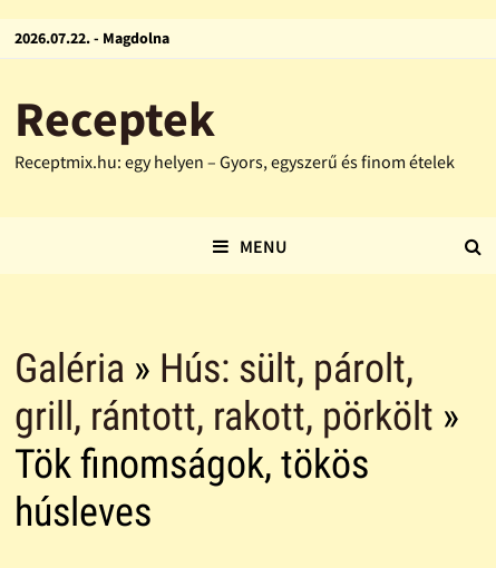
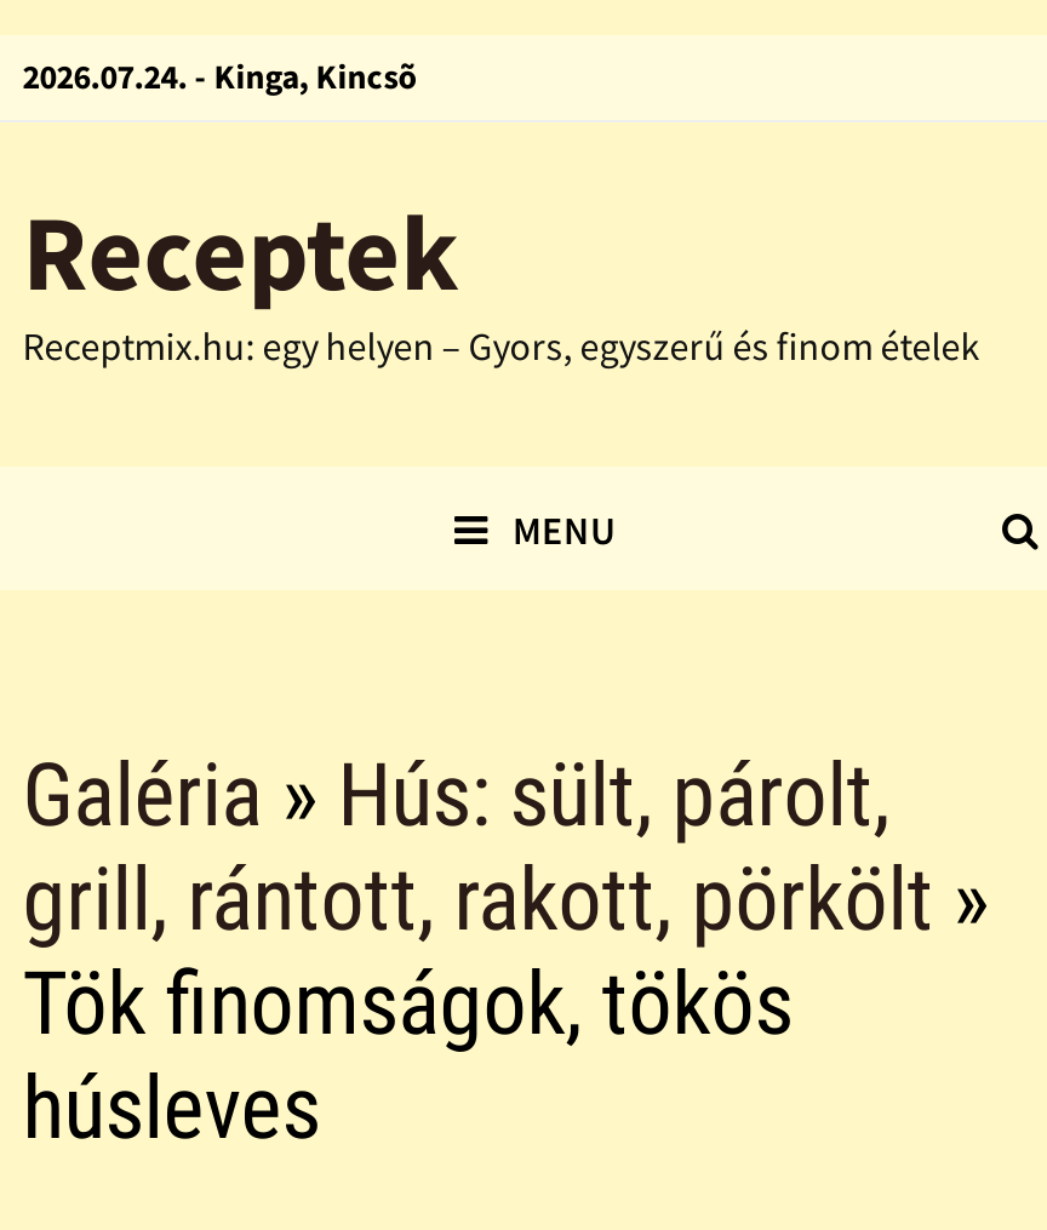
[14,28,169,48] 2026.07.22. - Magdolna -> [23,55,418,98] 2026.07.24. - Kinga, Kincsõ

